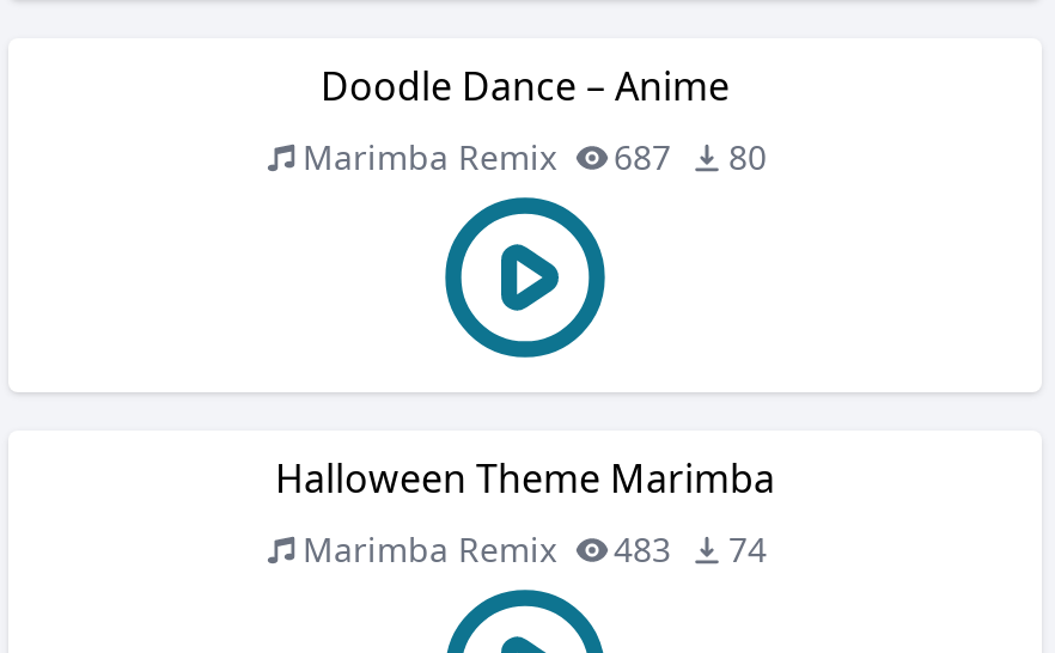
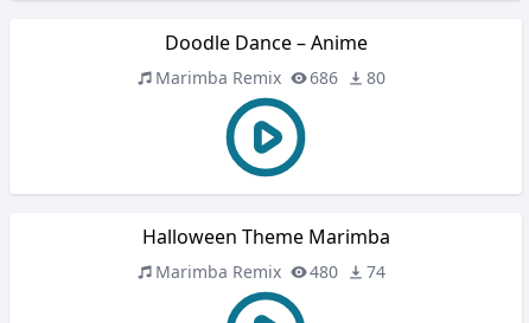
[303,134,767,179] Marimba Remix 687 80 -> [155,66,385,89] Marimba Remix 686 80
[303,526,767,572] Marimba Remix 483 74 -> [155,260,385,283] Marimba Remix 480 74

